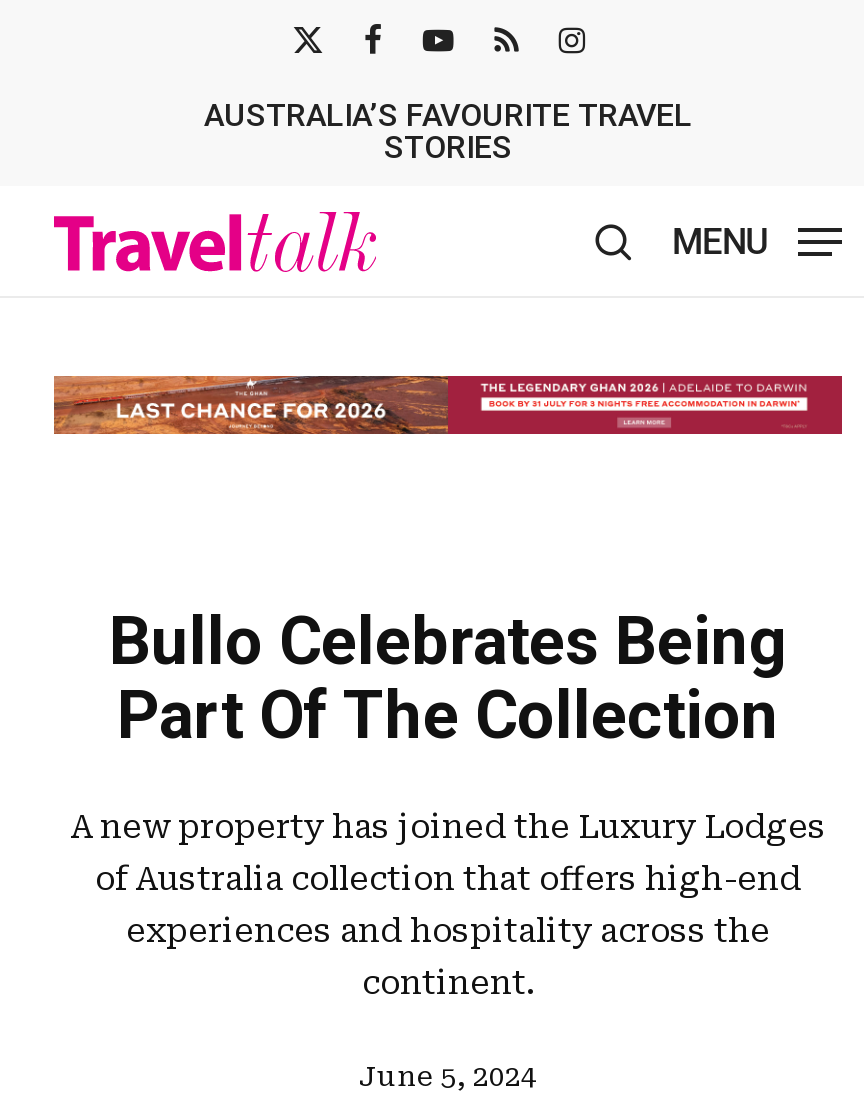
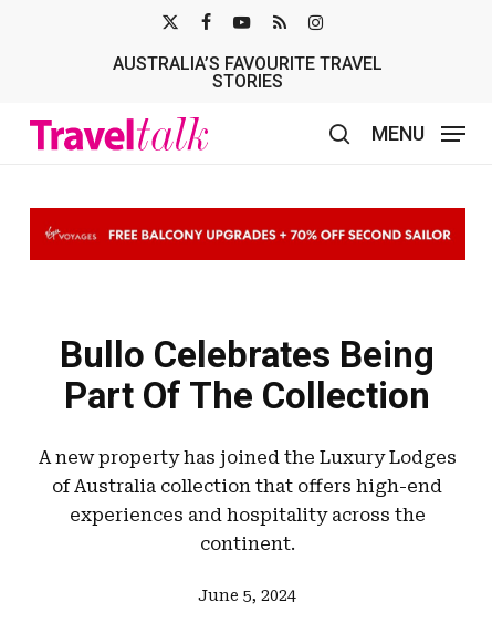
[52,374,844,470] [image] -> [29,207,467,261] [image]

